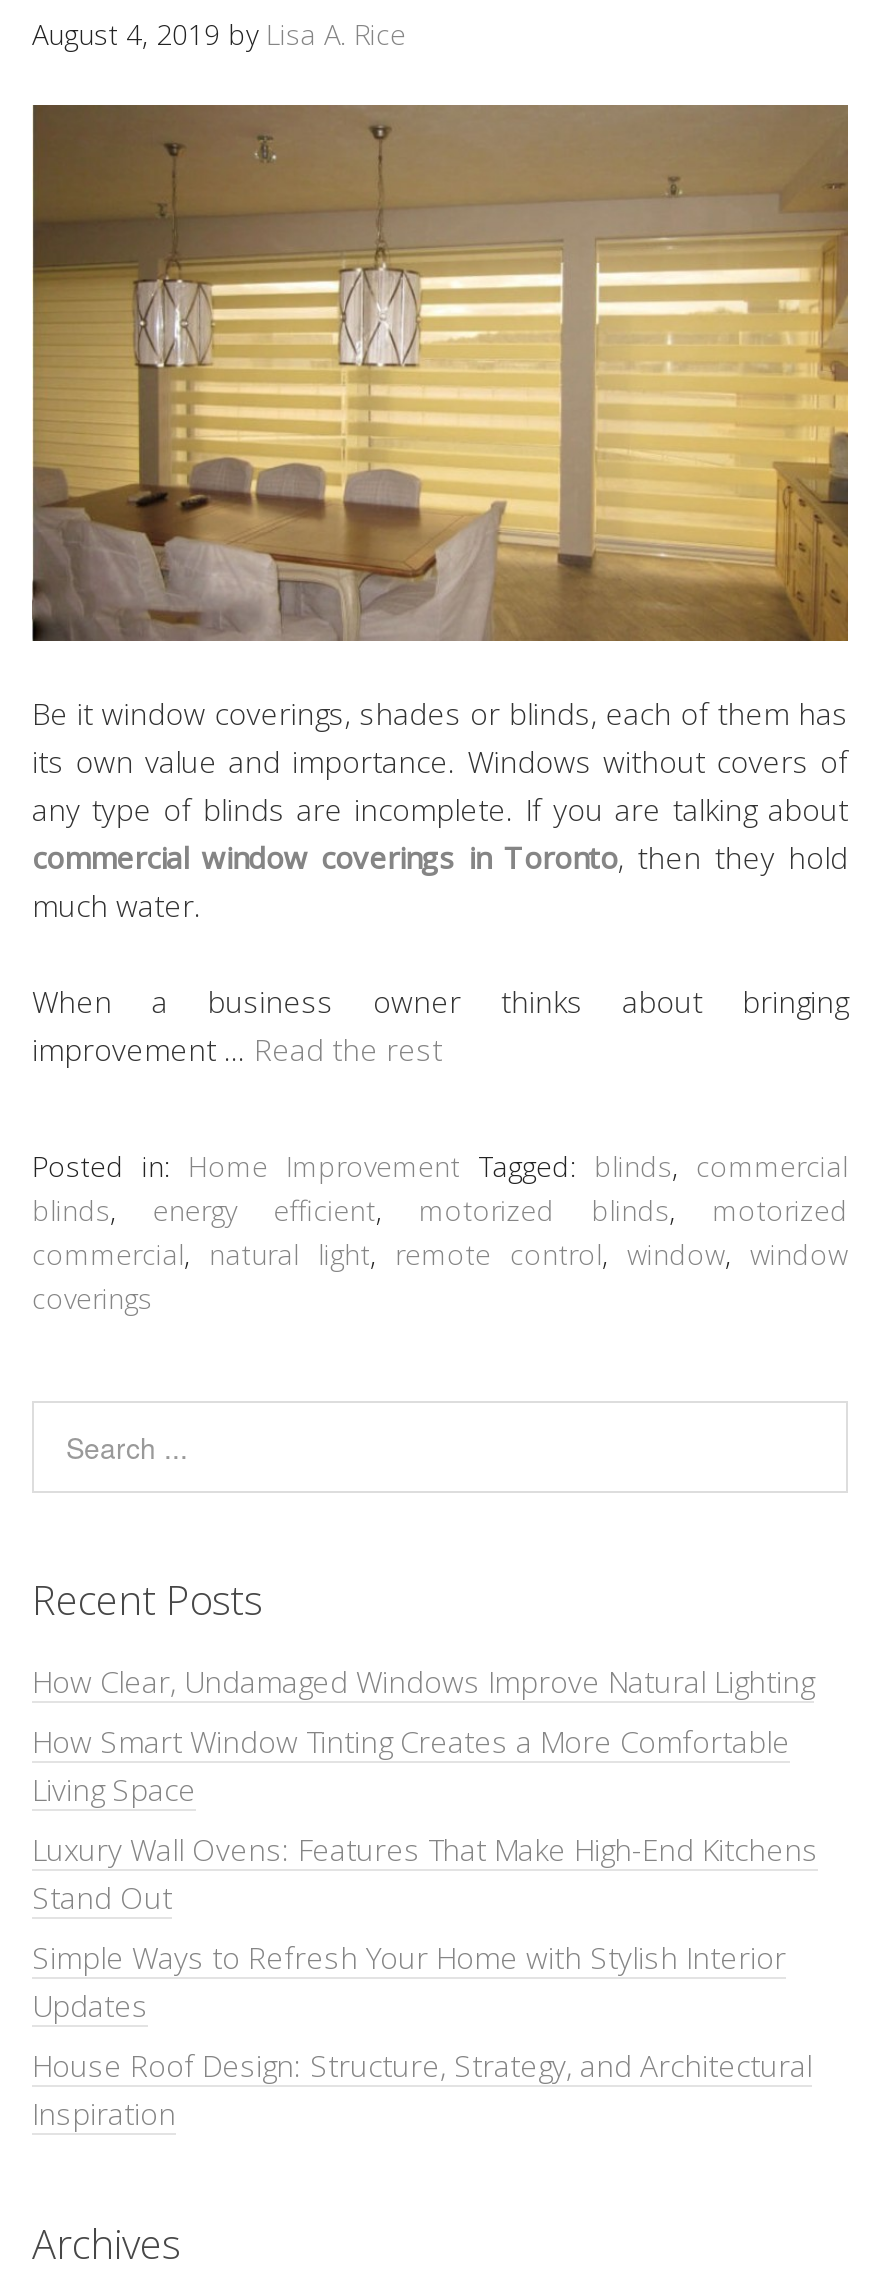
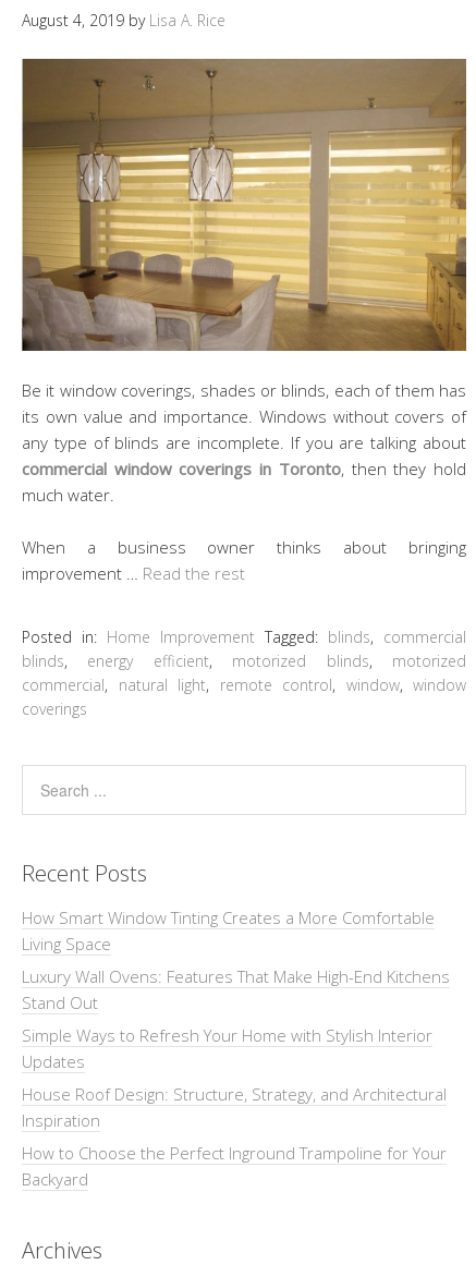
[32,1661,814,1701] How Clear, Undamaged Windows Improve Natural Lighting -> none
moved [32,1721,818,2133] -> [22,907,450,1131]: How Smart Window Tinting Creates a More Comfortable | Living Space | Luxury Wall Ovens: Features That Make High-End Kitchens | Stand Out | Simple Ways to Refresh Your Home with Stylish Interior | Updates | House Roof Design: Structure, Strategy, and Architectural | Inspiration
none -> [22,1142,447,1190] How to Choose the Perfect Inground Trampoline for Your | Backyard

